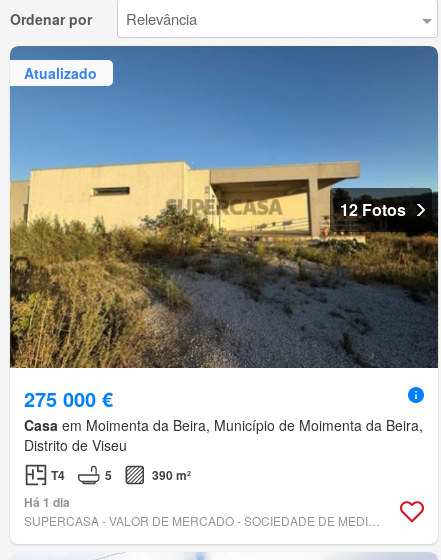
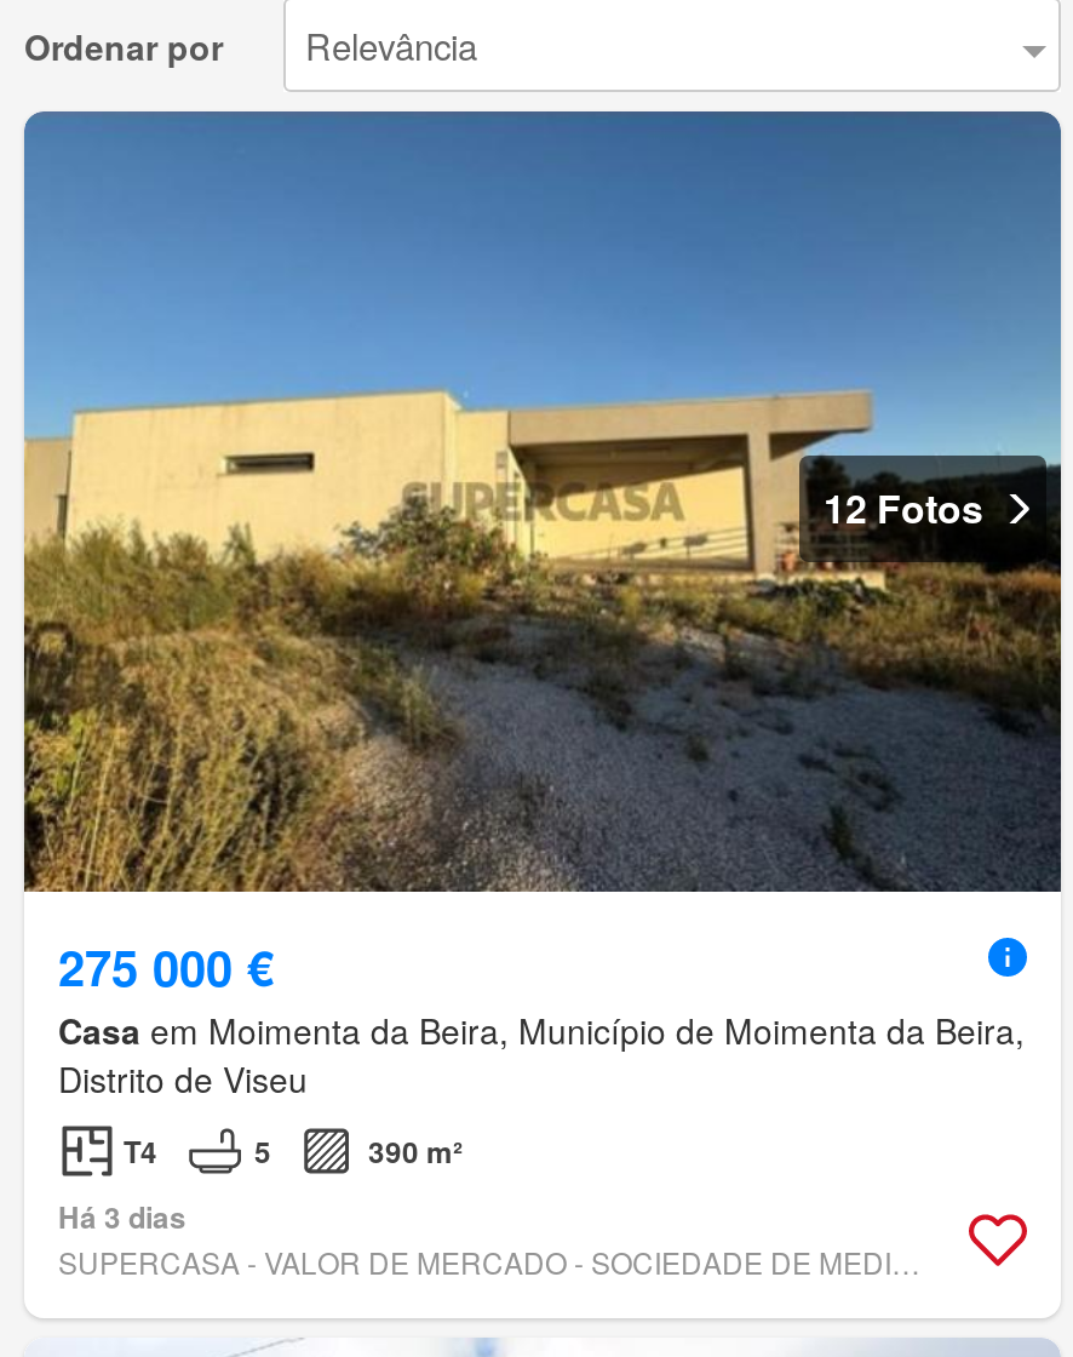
[24,63,97,83] Atualizado -> none
[24,493,70,511] Há 1 dia -> [58,1194,187,1238] Há 3 dias

